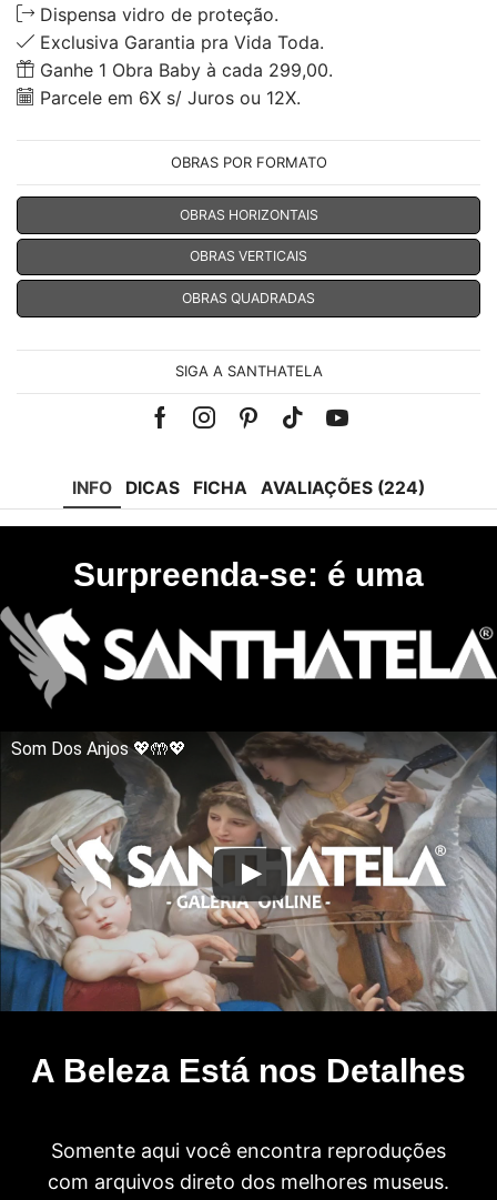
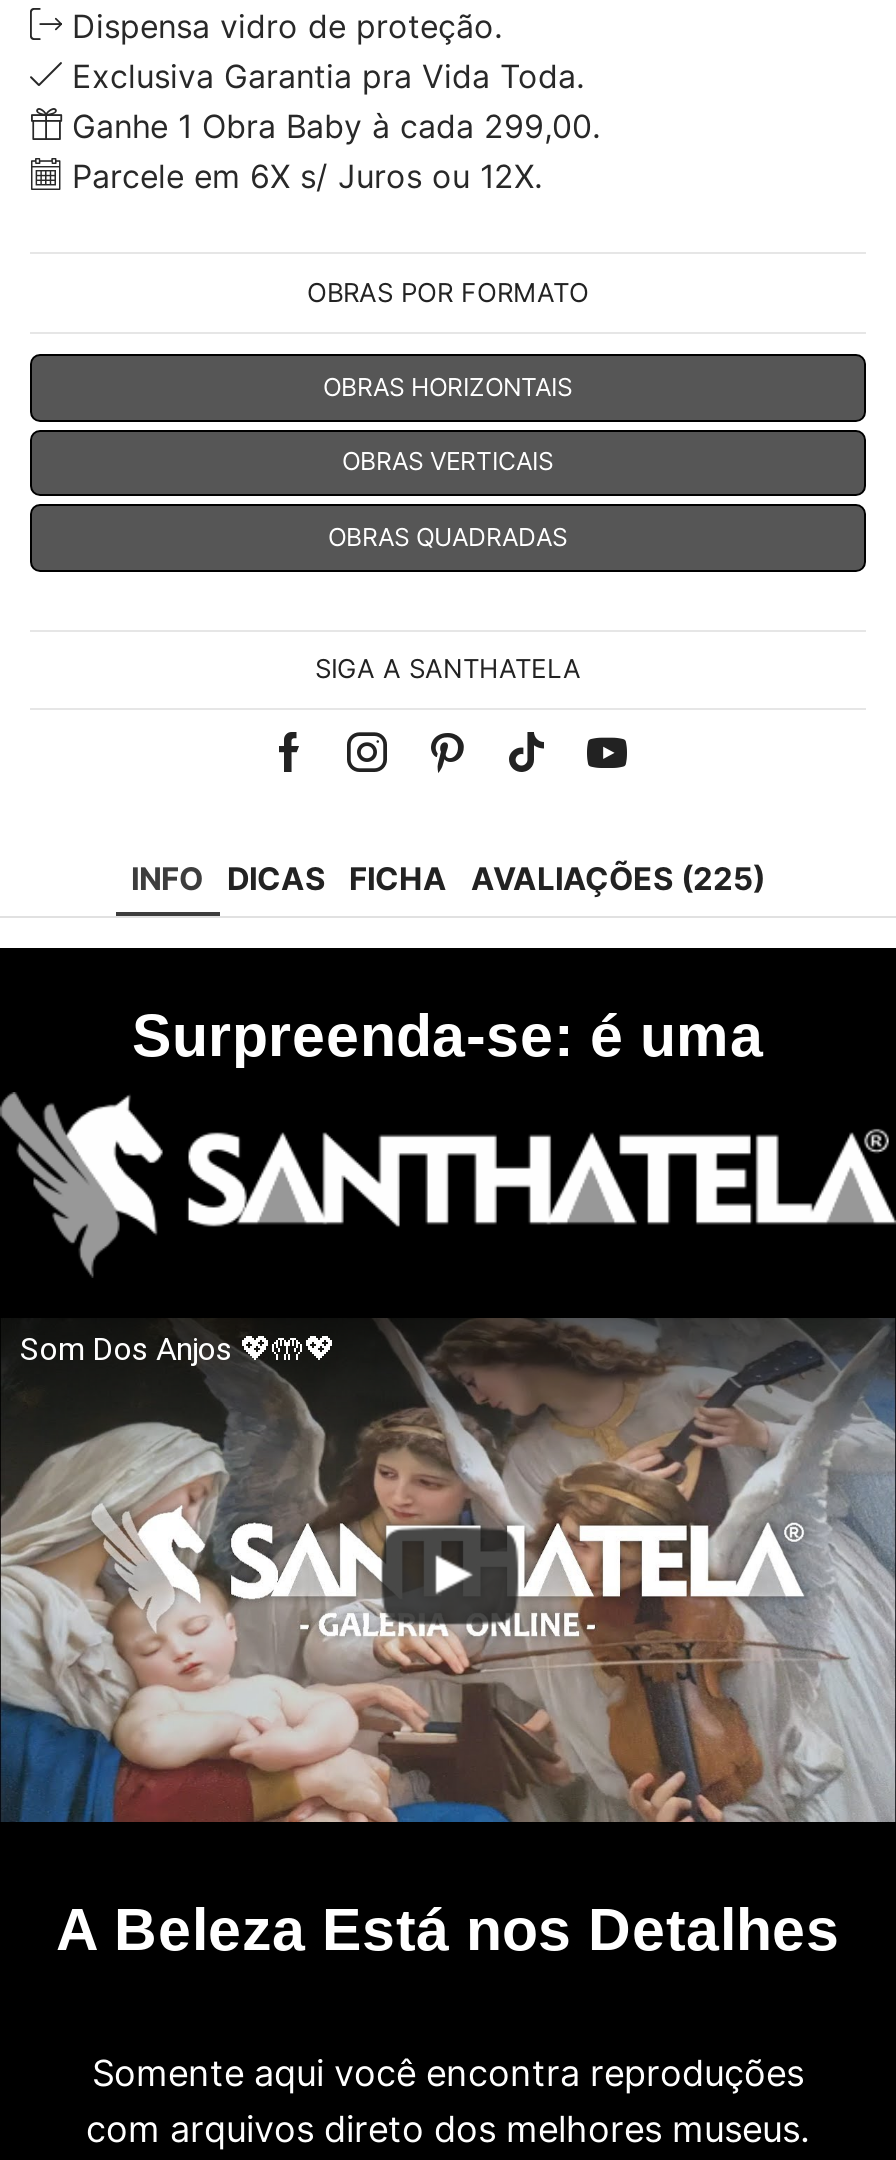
[72,478,425,499] INFO DICAS FICHA AVALIAÇÕES (224) -> [131,860,765,898] INFO DICAS FICHA AVALIAÇÕES (225)

